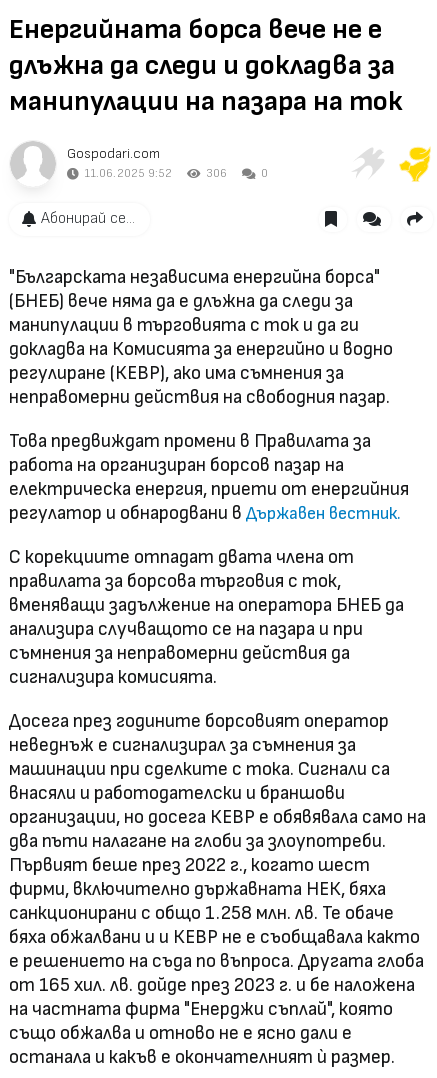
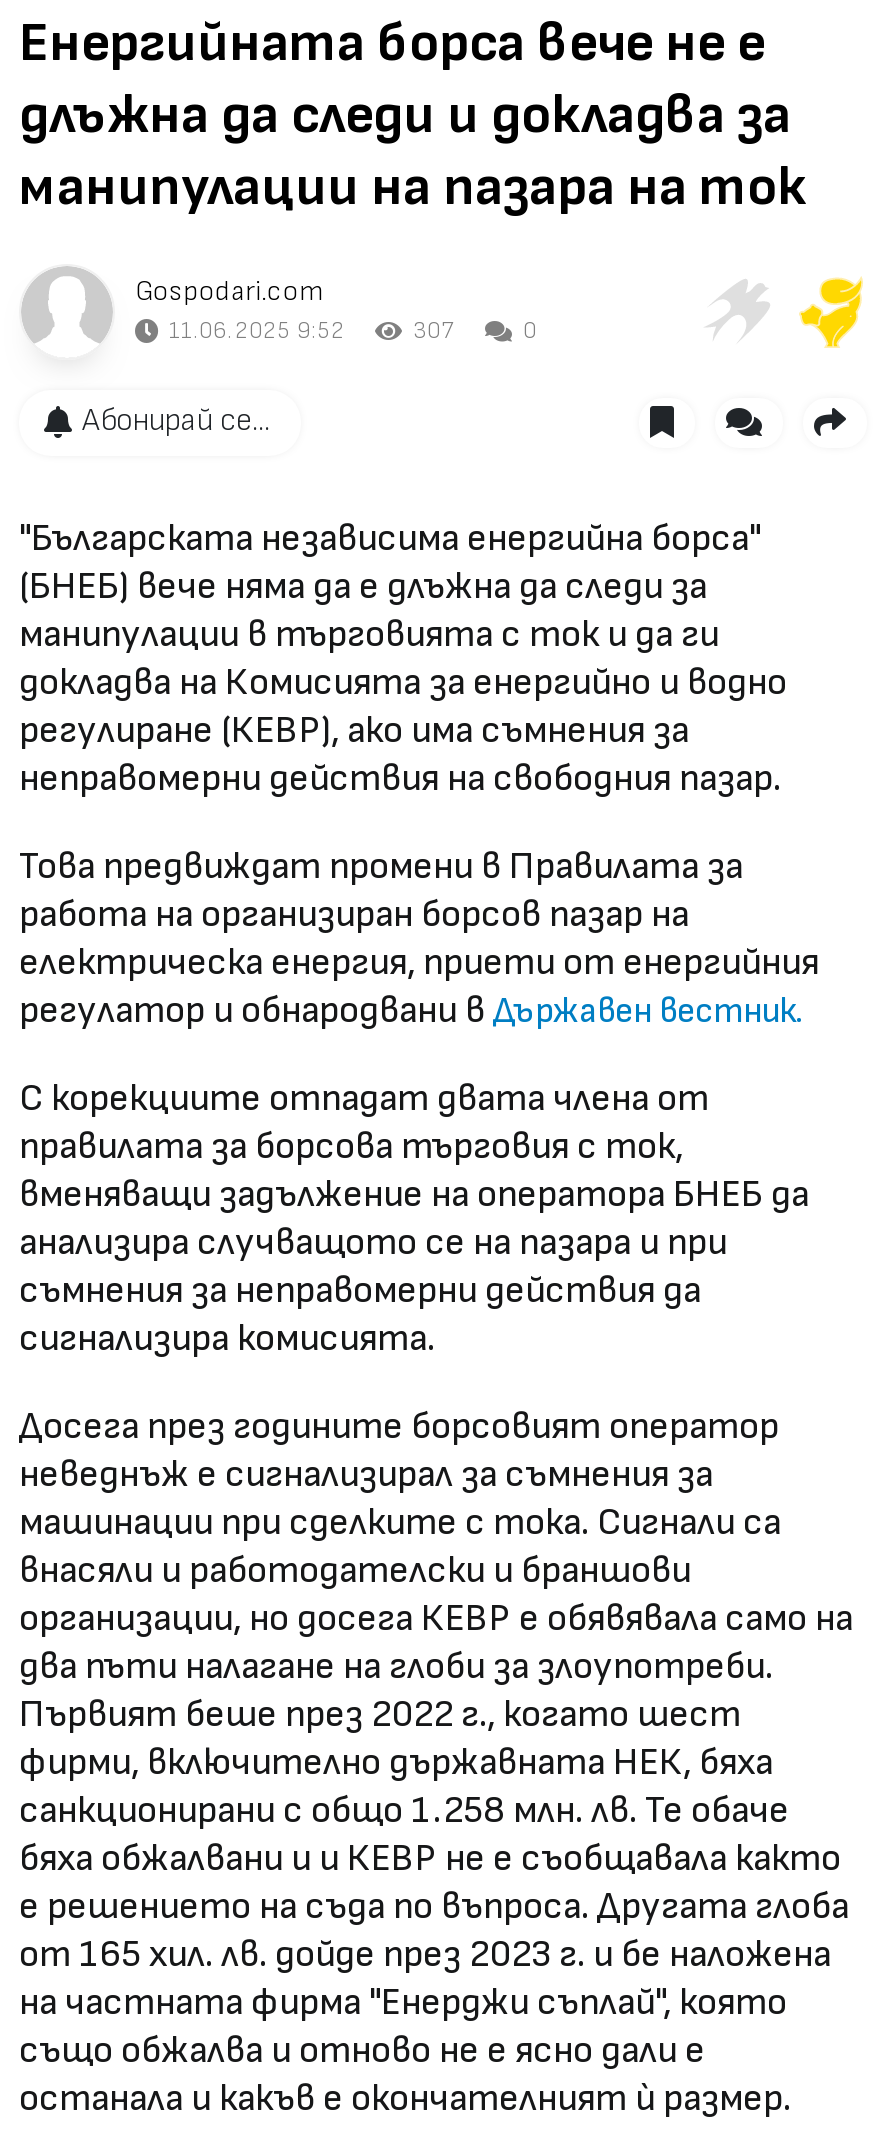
[206,165,227,180] 306 -> [413,315,455,345] 307

